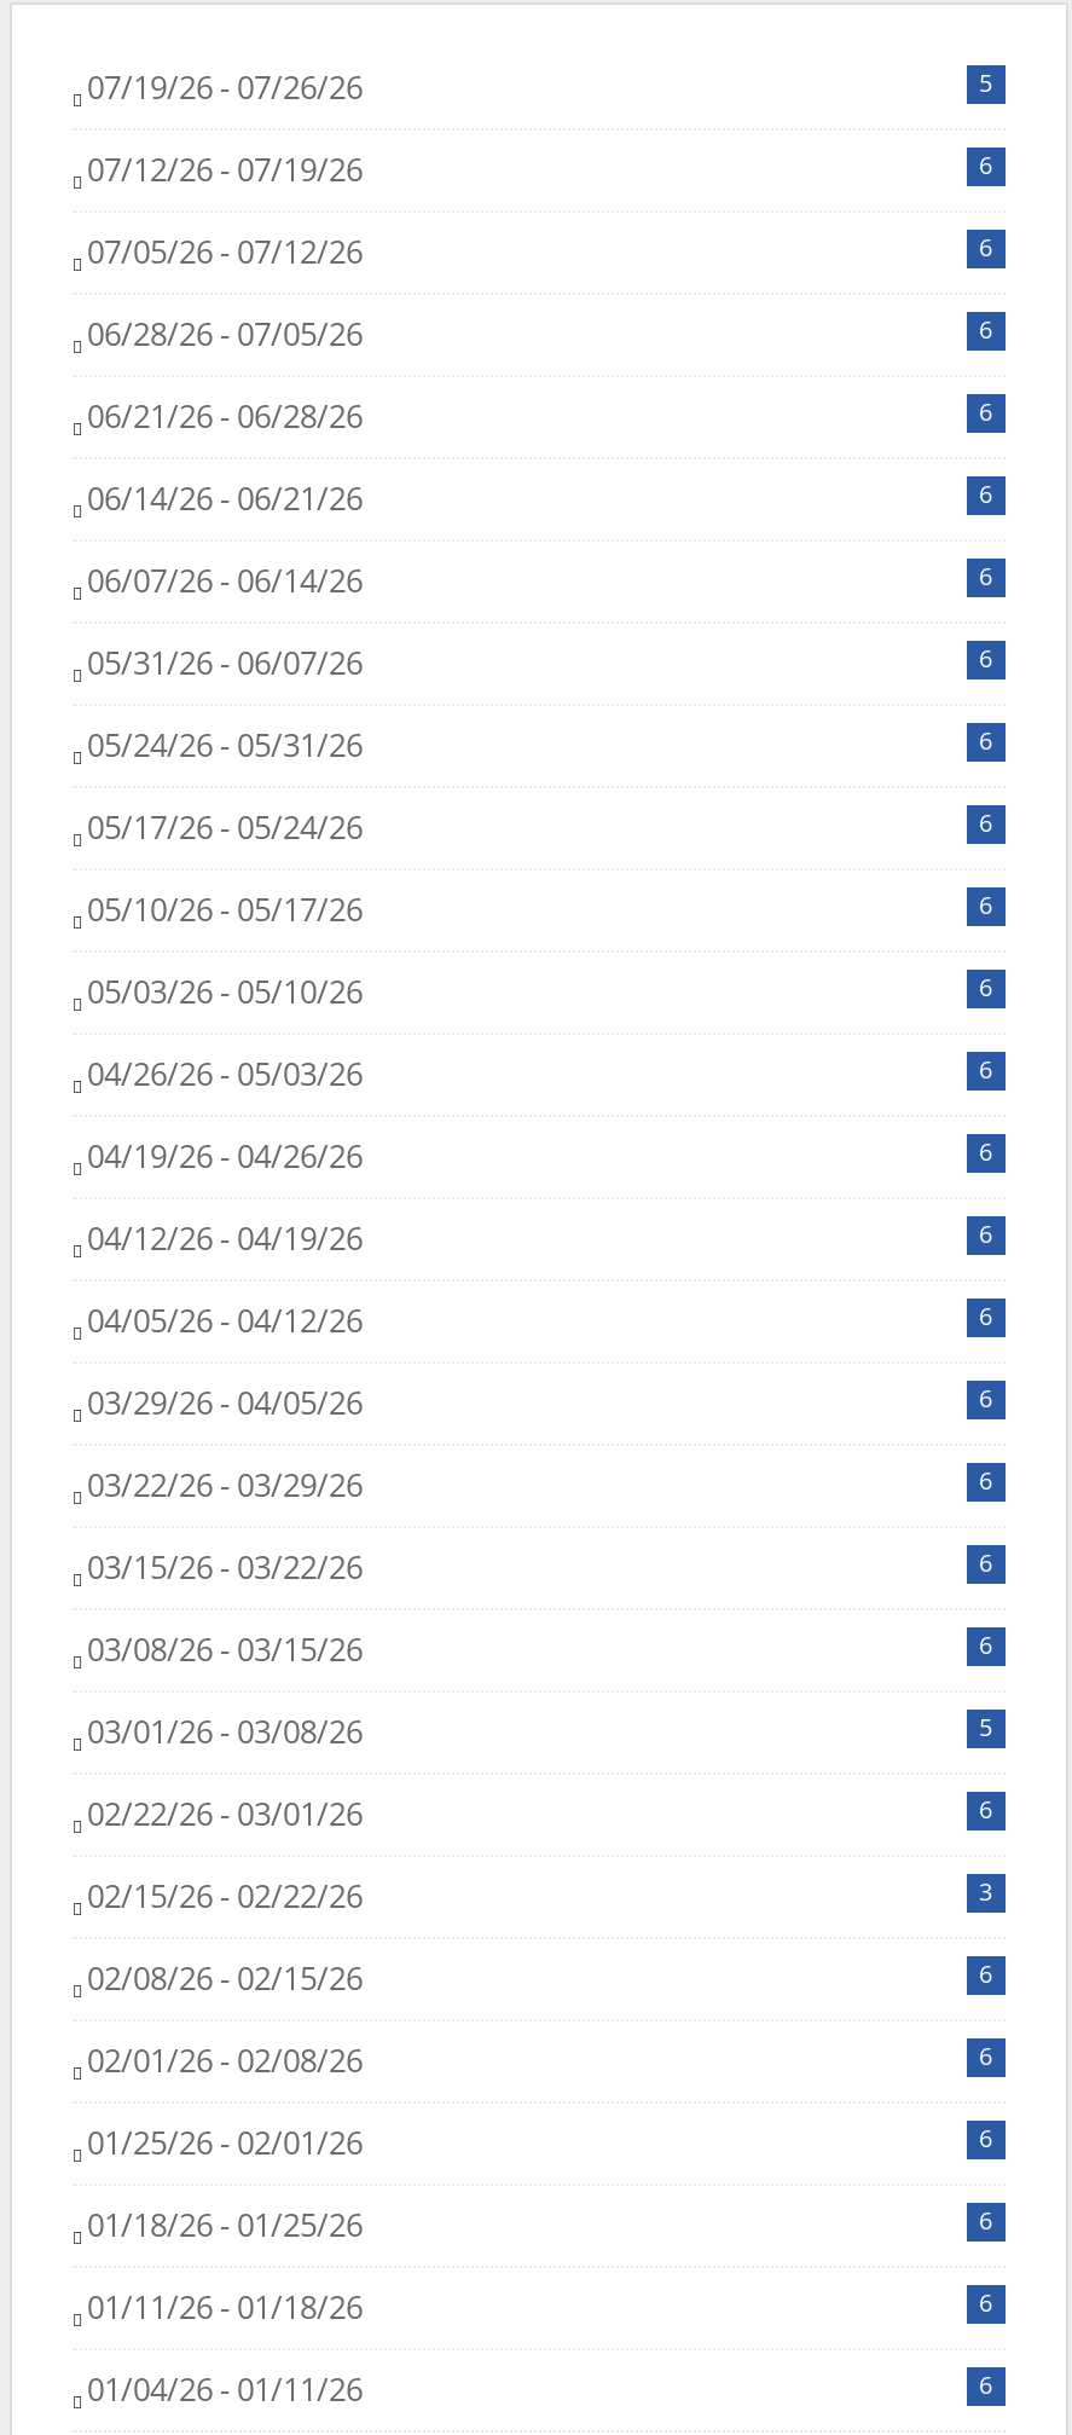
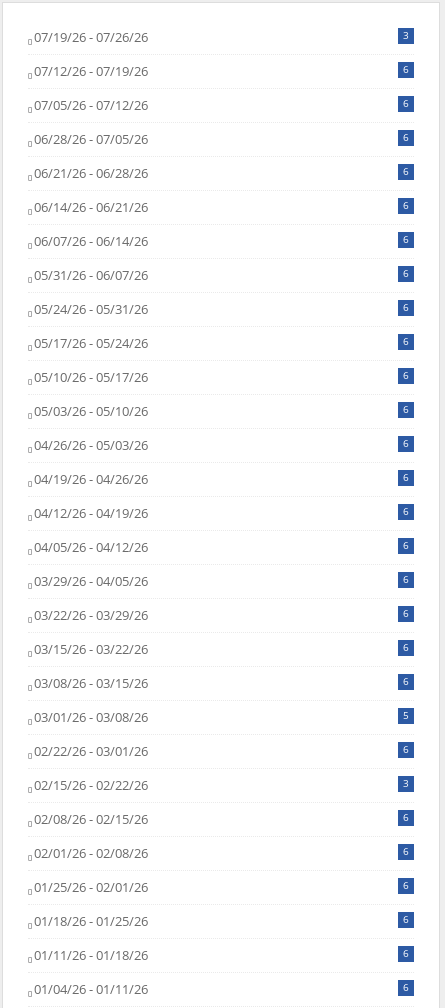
[979,65,993,99] 5 -> [403,28,409,42] 3

